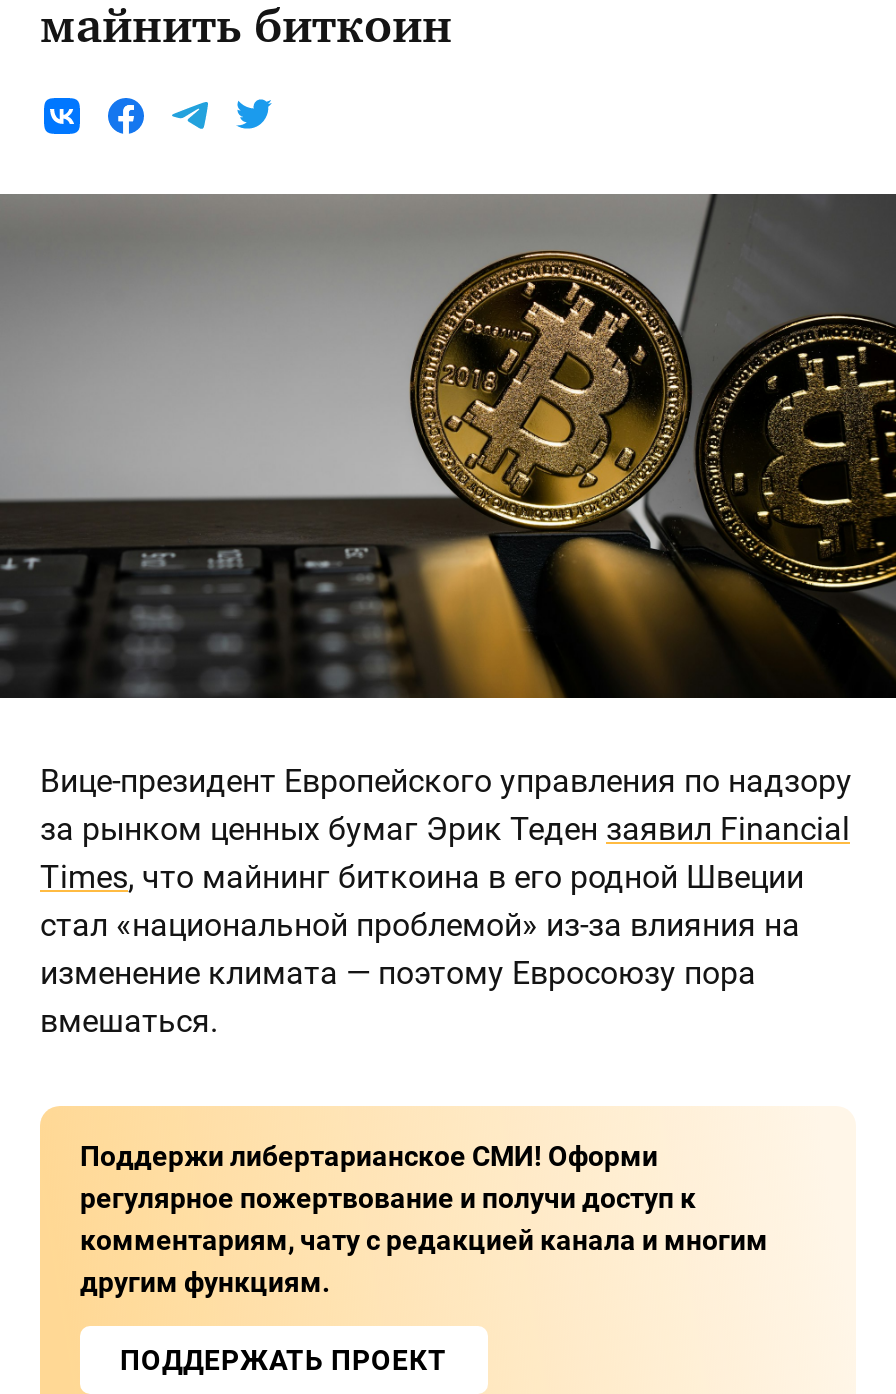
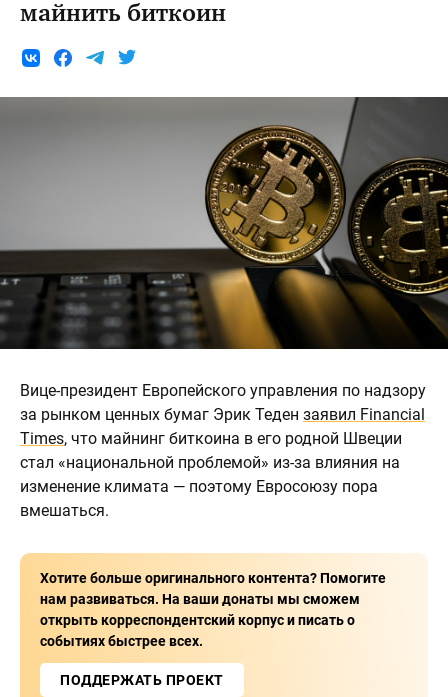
[80,1140,768,1298] Поддержи либертарианское СМИ! Оформи | регулярное пожертвование и получи доступ к | комментариям, чату с редакцией канала и многим | другим функциям. -> [40,570,386,649] Хотите больше оригинального контента? Помогите | нам развиваться. На ваши донаты мы сможем | открыть корреспондентский корпус и писать о | событиях быстрее всех.

